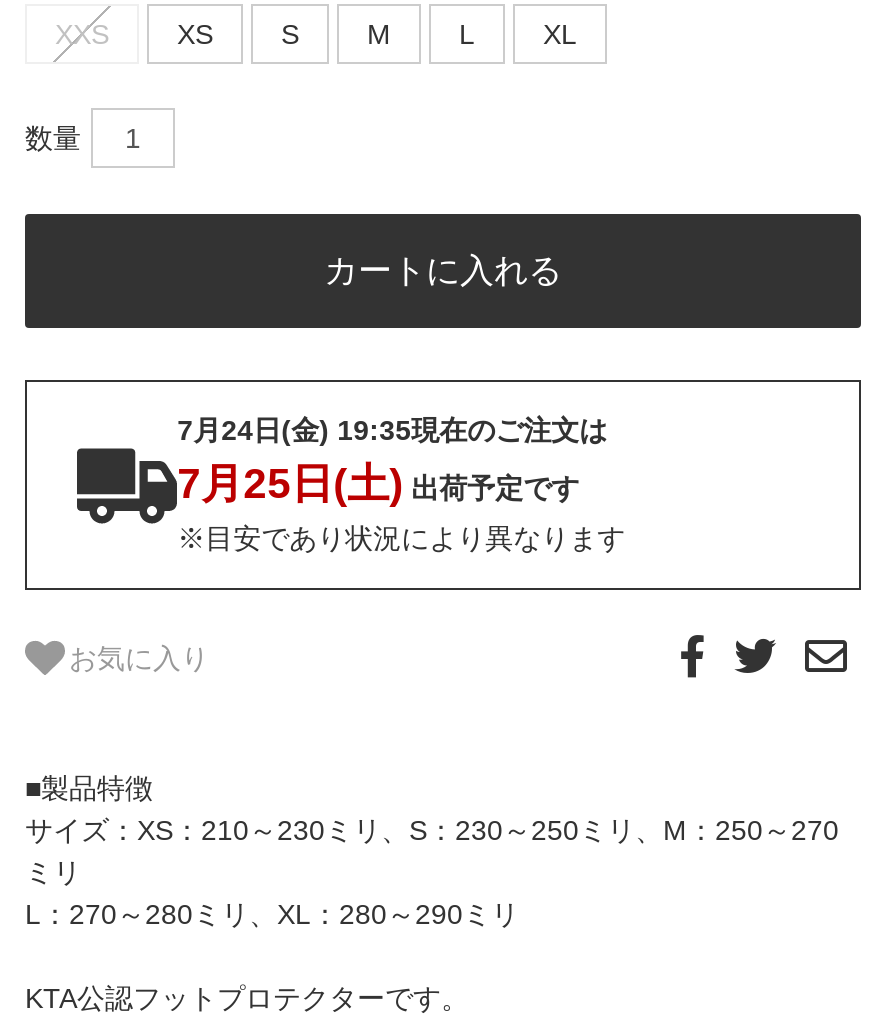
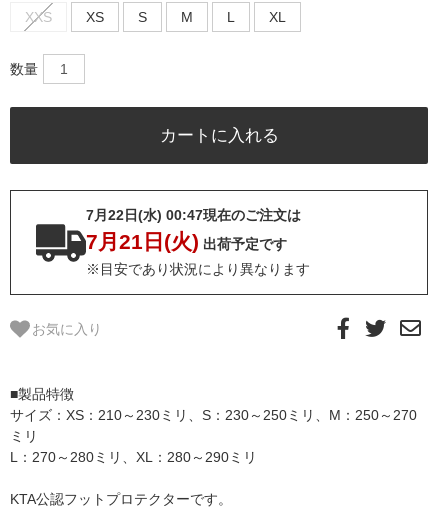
[177,415,607,447] 7月24日(金) 19:35現在のご注文は -> [86,207,301,223] 7月22日(水) 00:47現在のご注文は
[177,461,579,507] 7月25日(土) 出荷予定です -> [86,230,287,253] 7月21日(火) 出荷予定です

